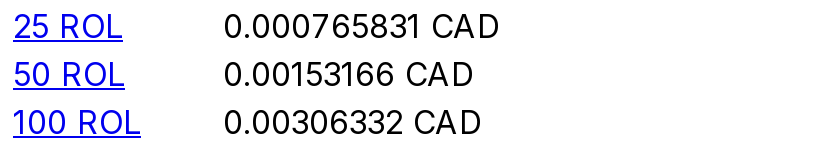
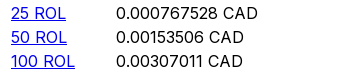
[223,6,501,46] 0.000765831 CAD -> [116,3,258,23] 0.000767528 CAD
[223,54,475,94] 0.00153166 CAD -> [116,27,244,47] 0.00153506 CAD
[223,102,483,142] 0.00306332 CAD -> [116,51,243,71] 0.00307011 CAD

